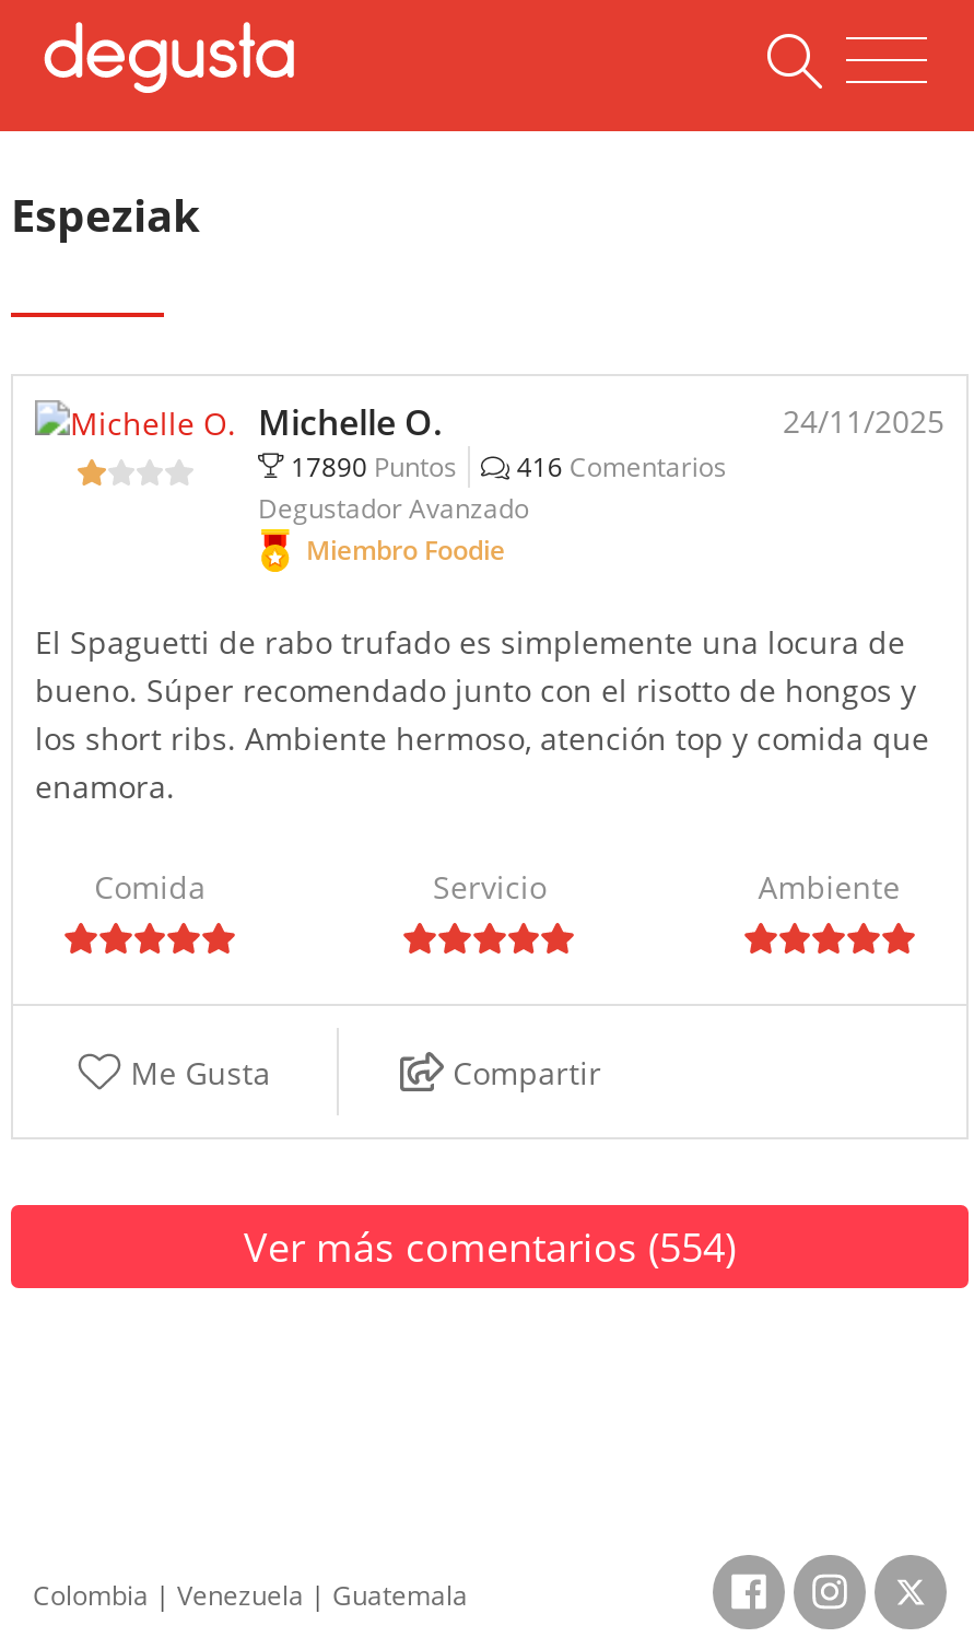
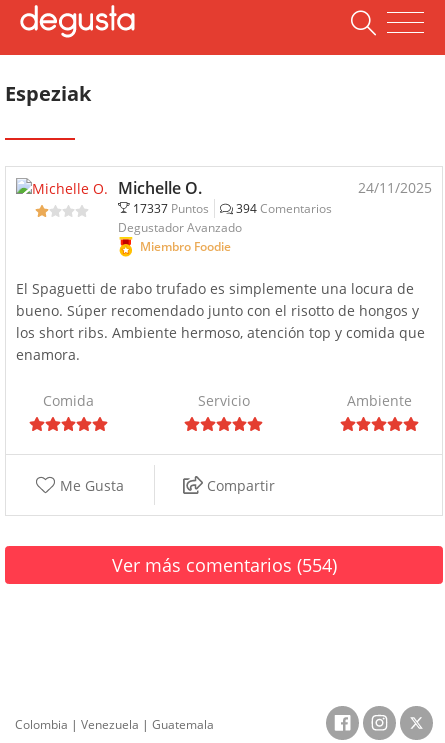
[291,448,457,483] 17890 Puntos -> [133,200,209,216] 17337 Puntos
[517,448,727,483] 416 Comentarios -> [236,200,332,216] 394 Comentarios

